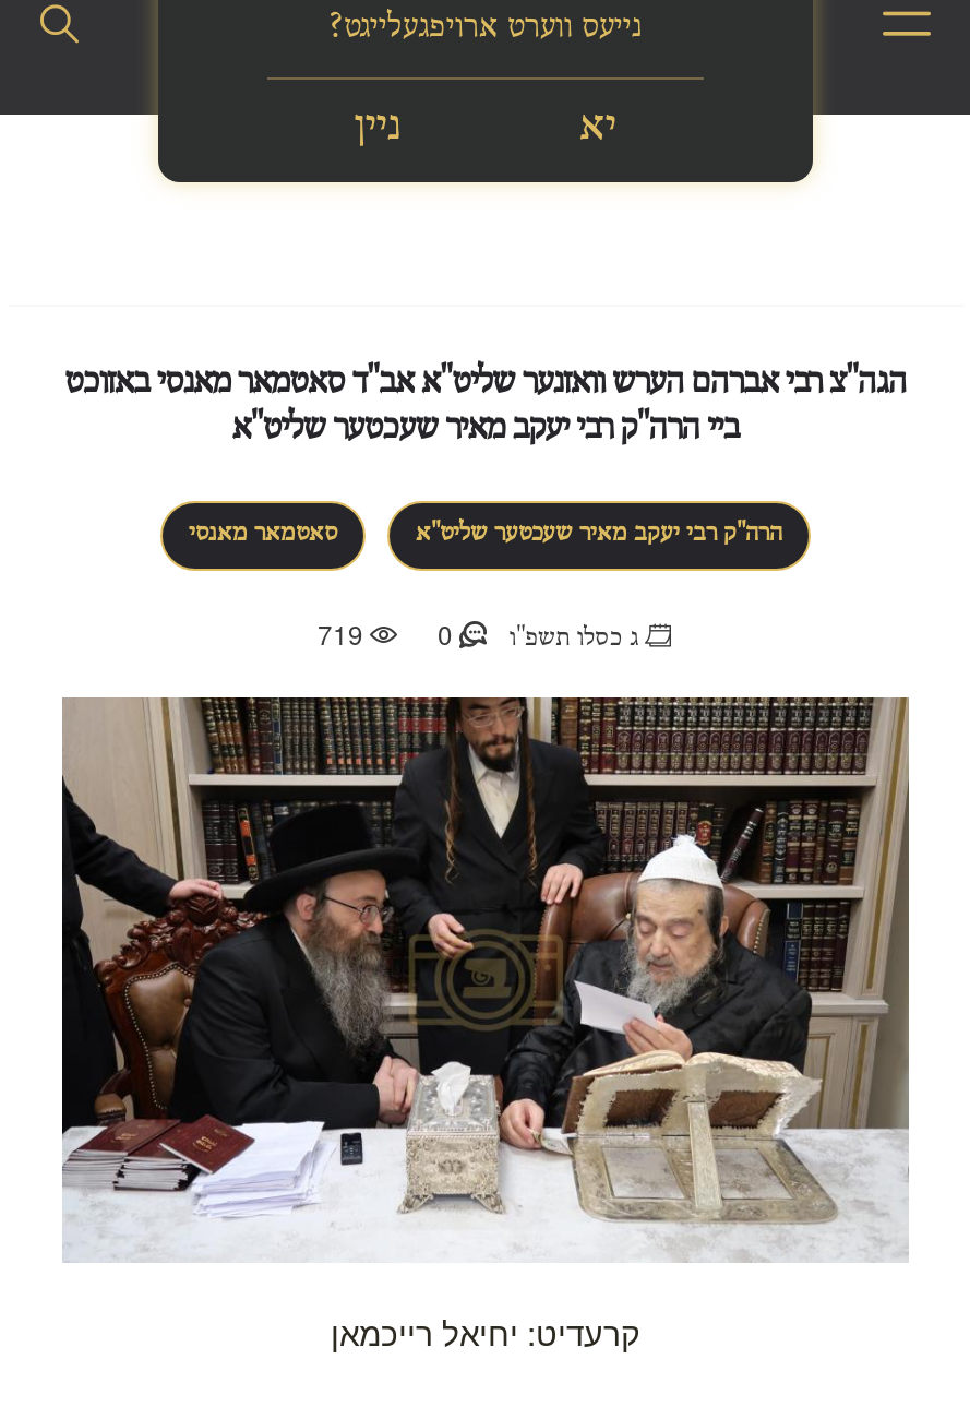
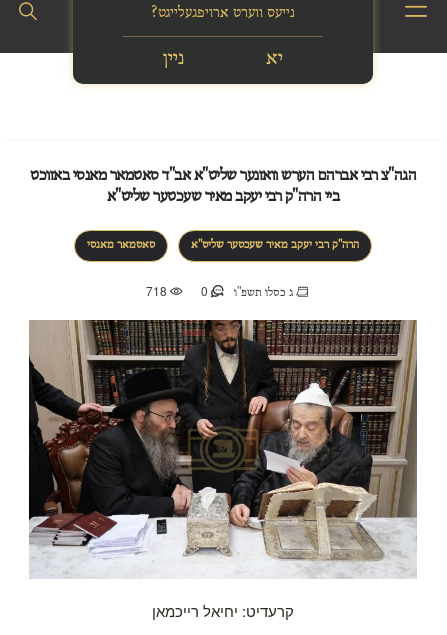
[318,615,363,652] 719 -> [146,282,167,299] 718

